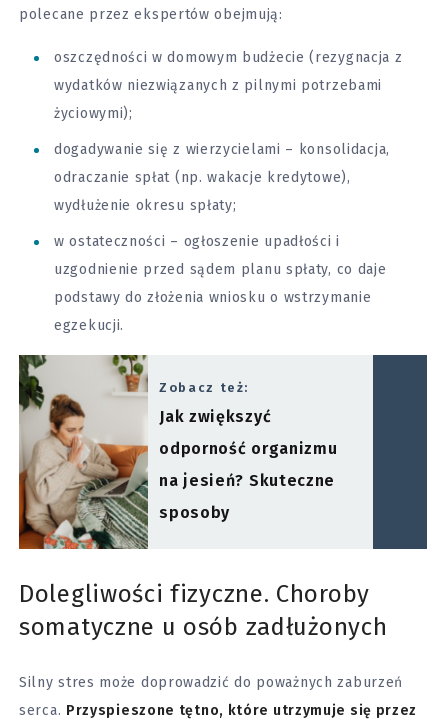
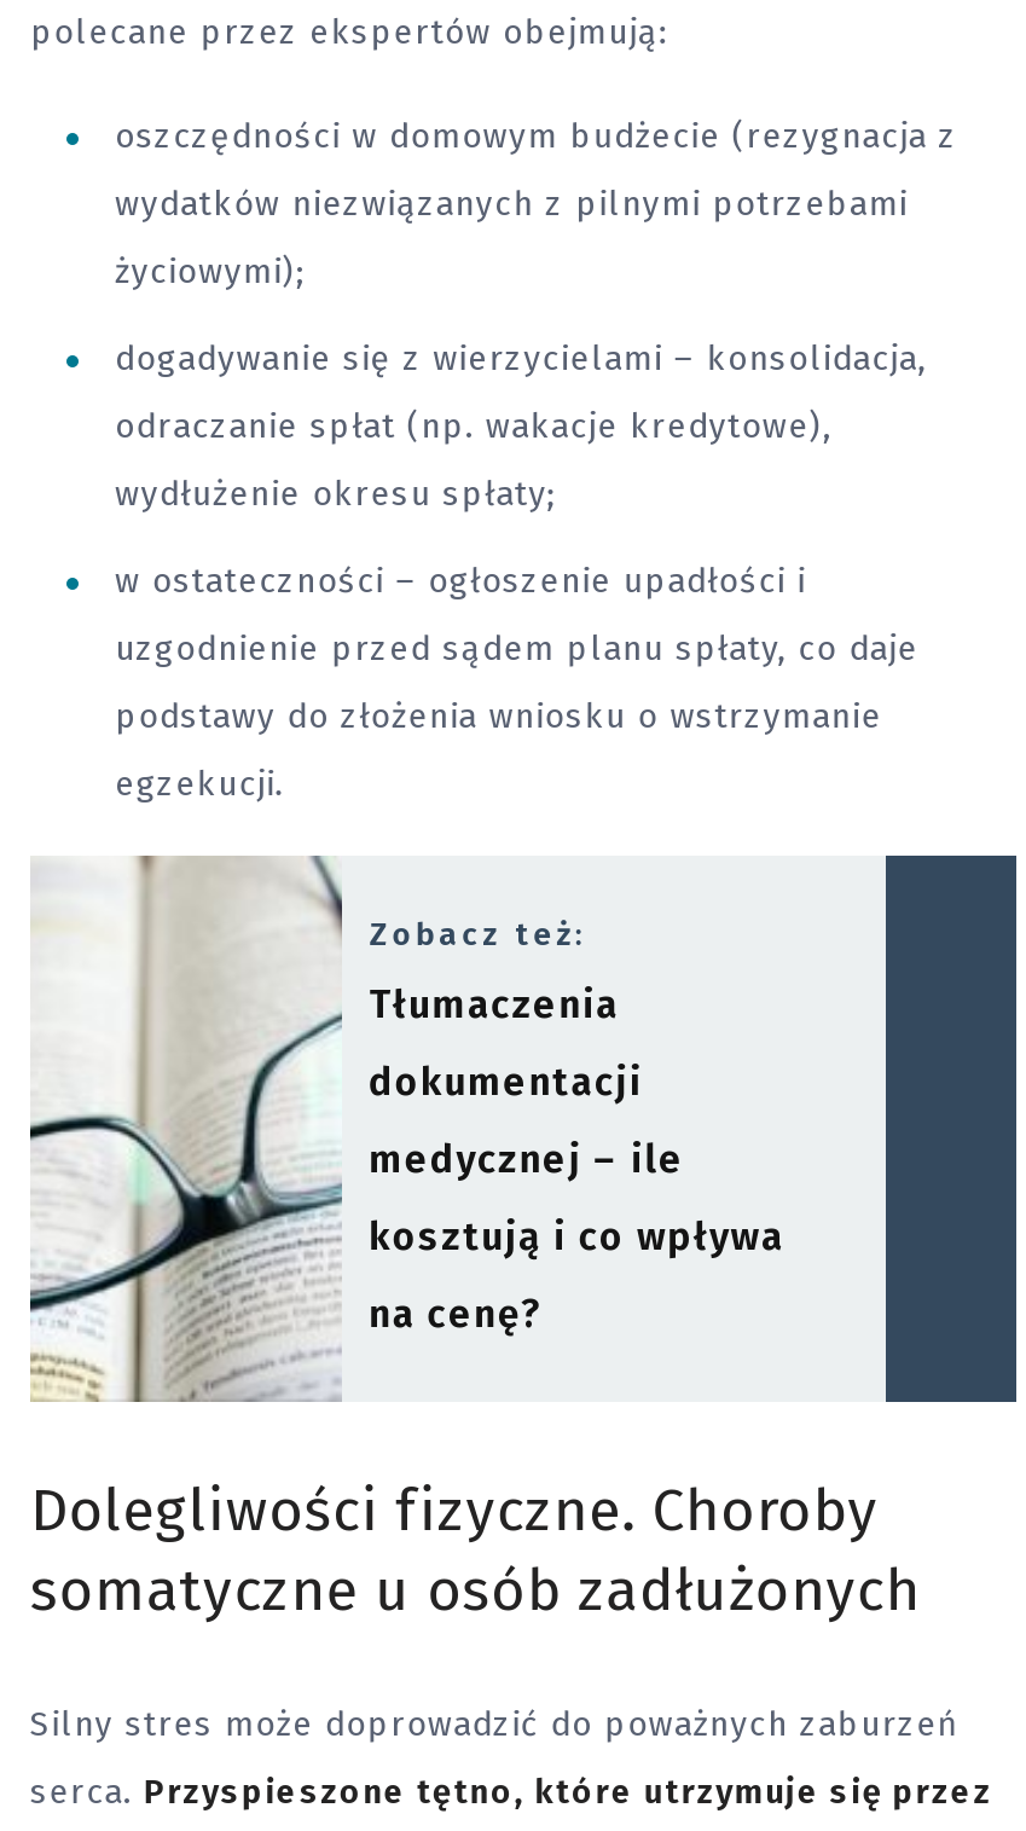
[18,354,337,550] [image] | Jak zwiększyć | odporność organizmu | na jesień? Skuteczne | sposoby -> [28,856,785,1402] [image] | Tłumaczenia | dokumentacji | medycznej – ile | kosztują i co wpływa | na cenę?

